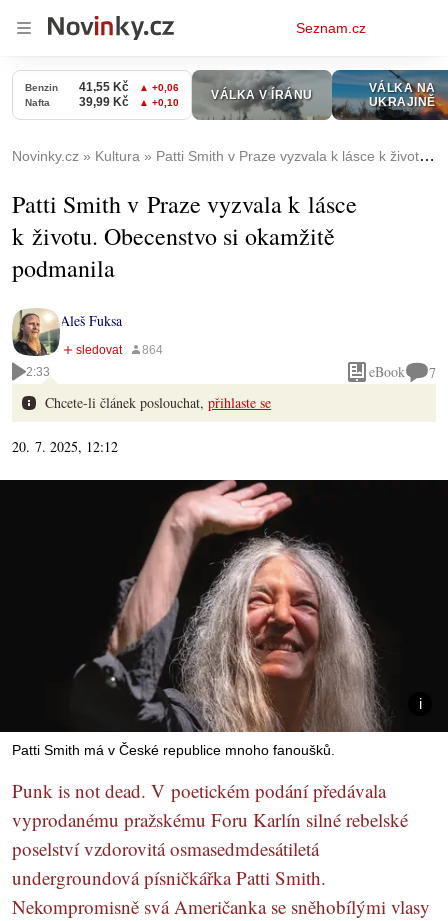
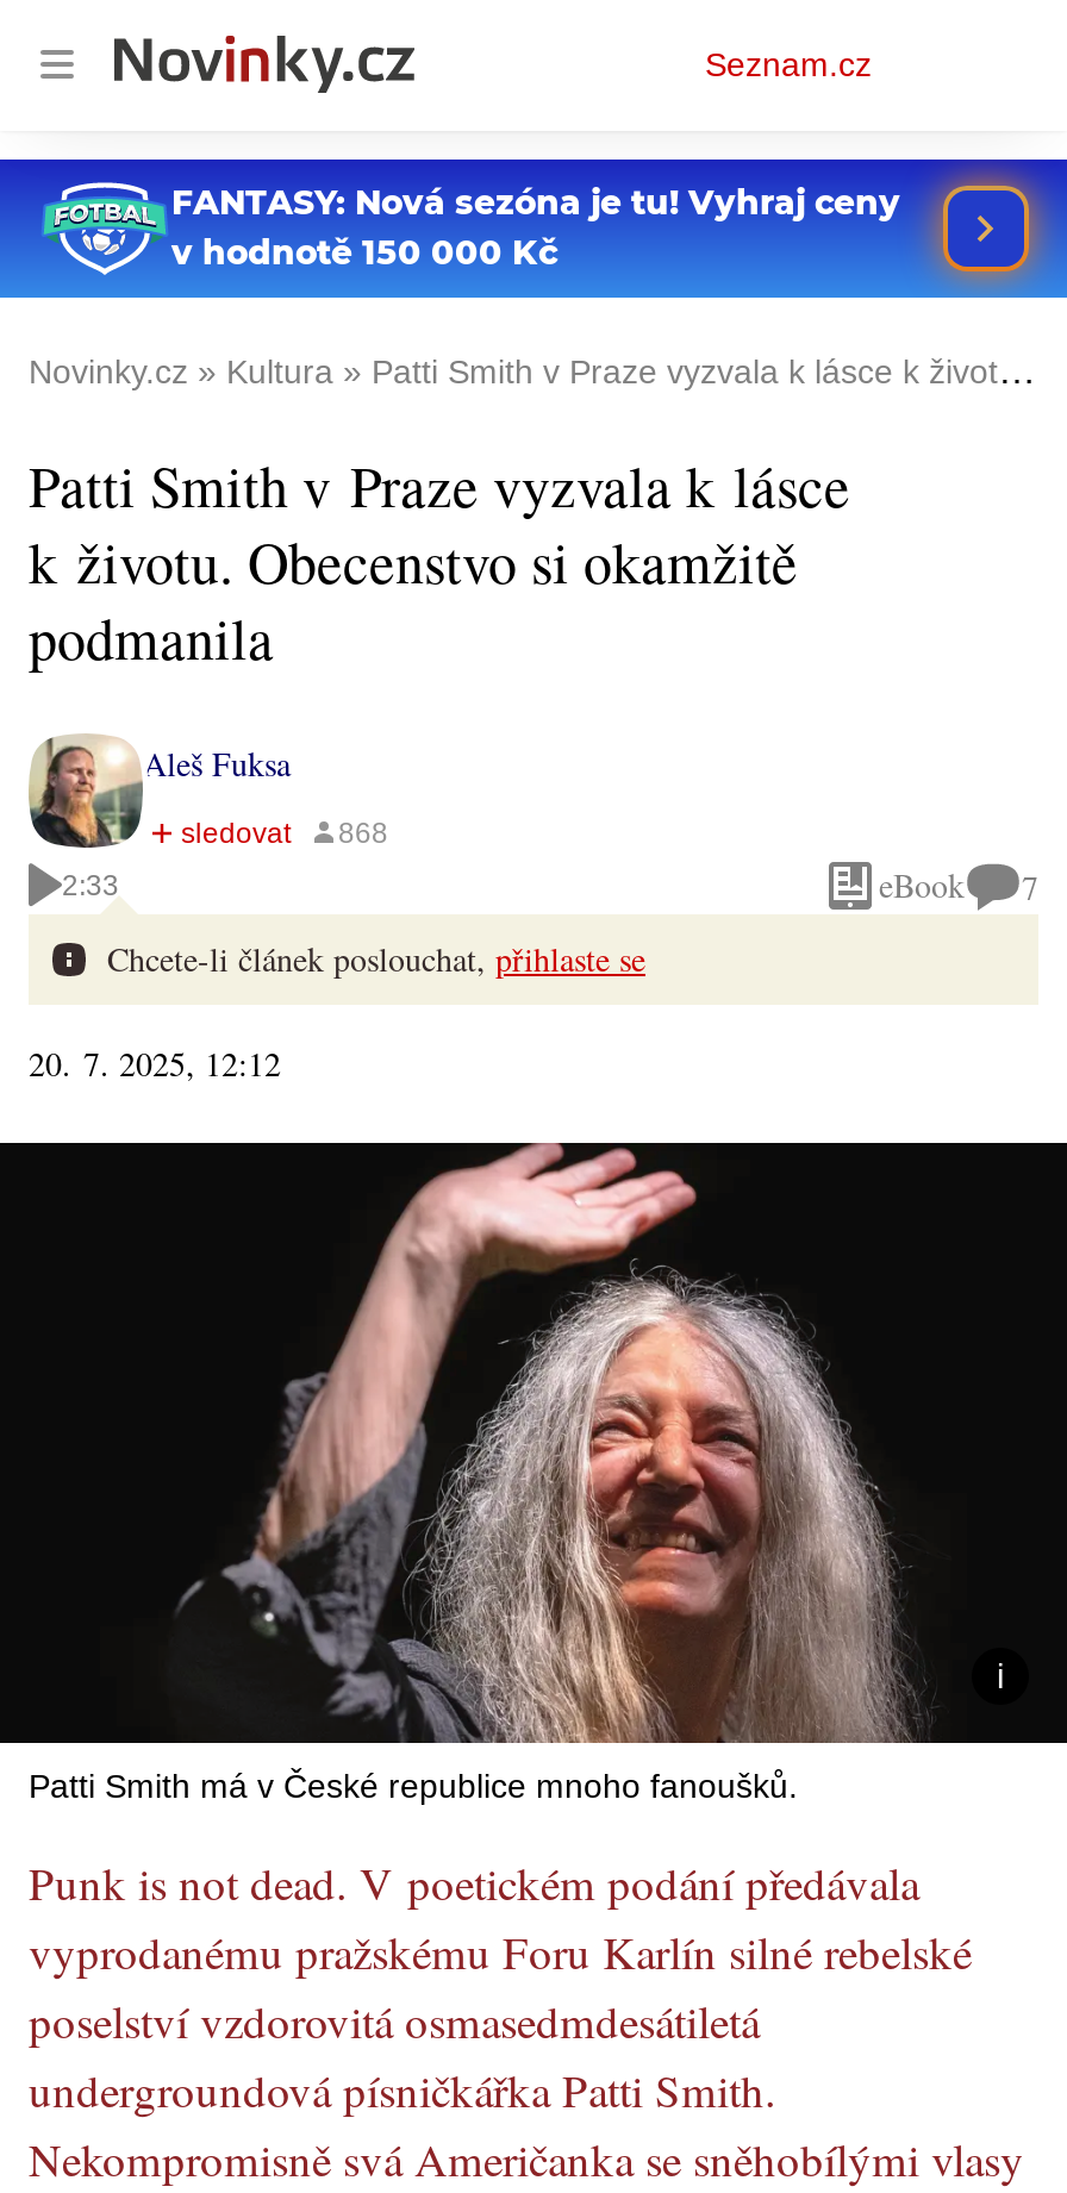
[3,68,445,125] [image] -> [7,157,1060,300] [image]

